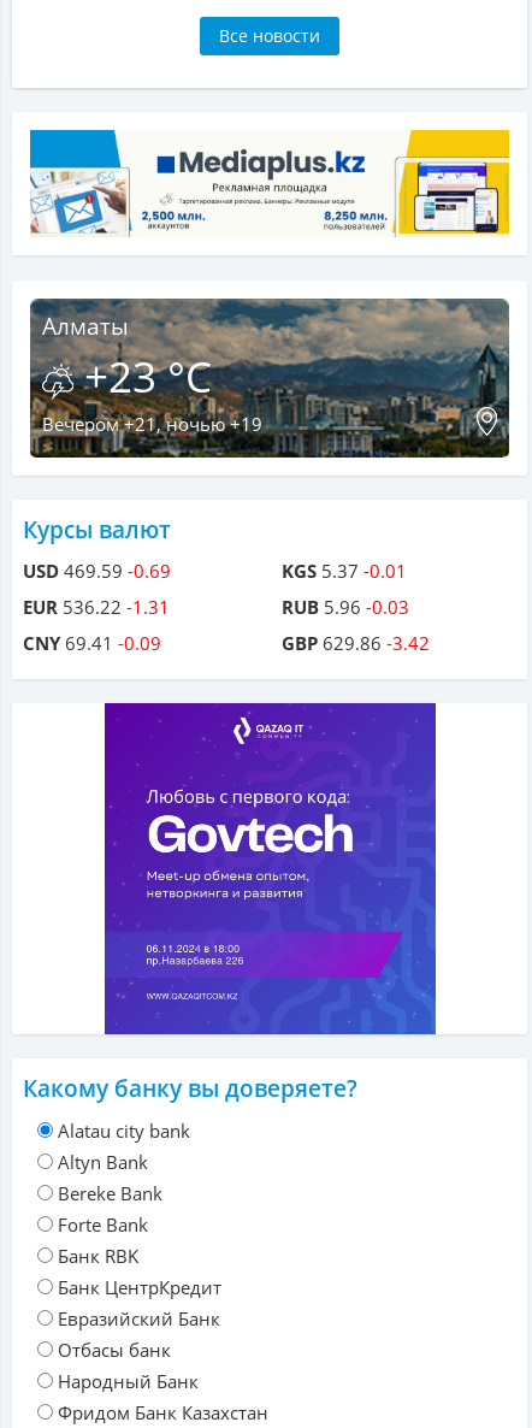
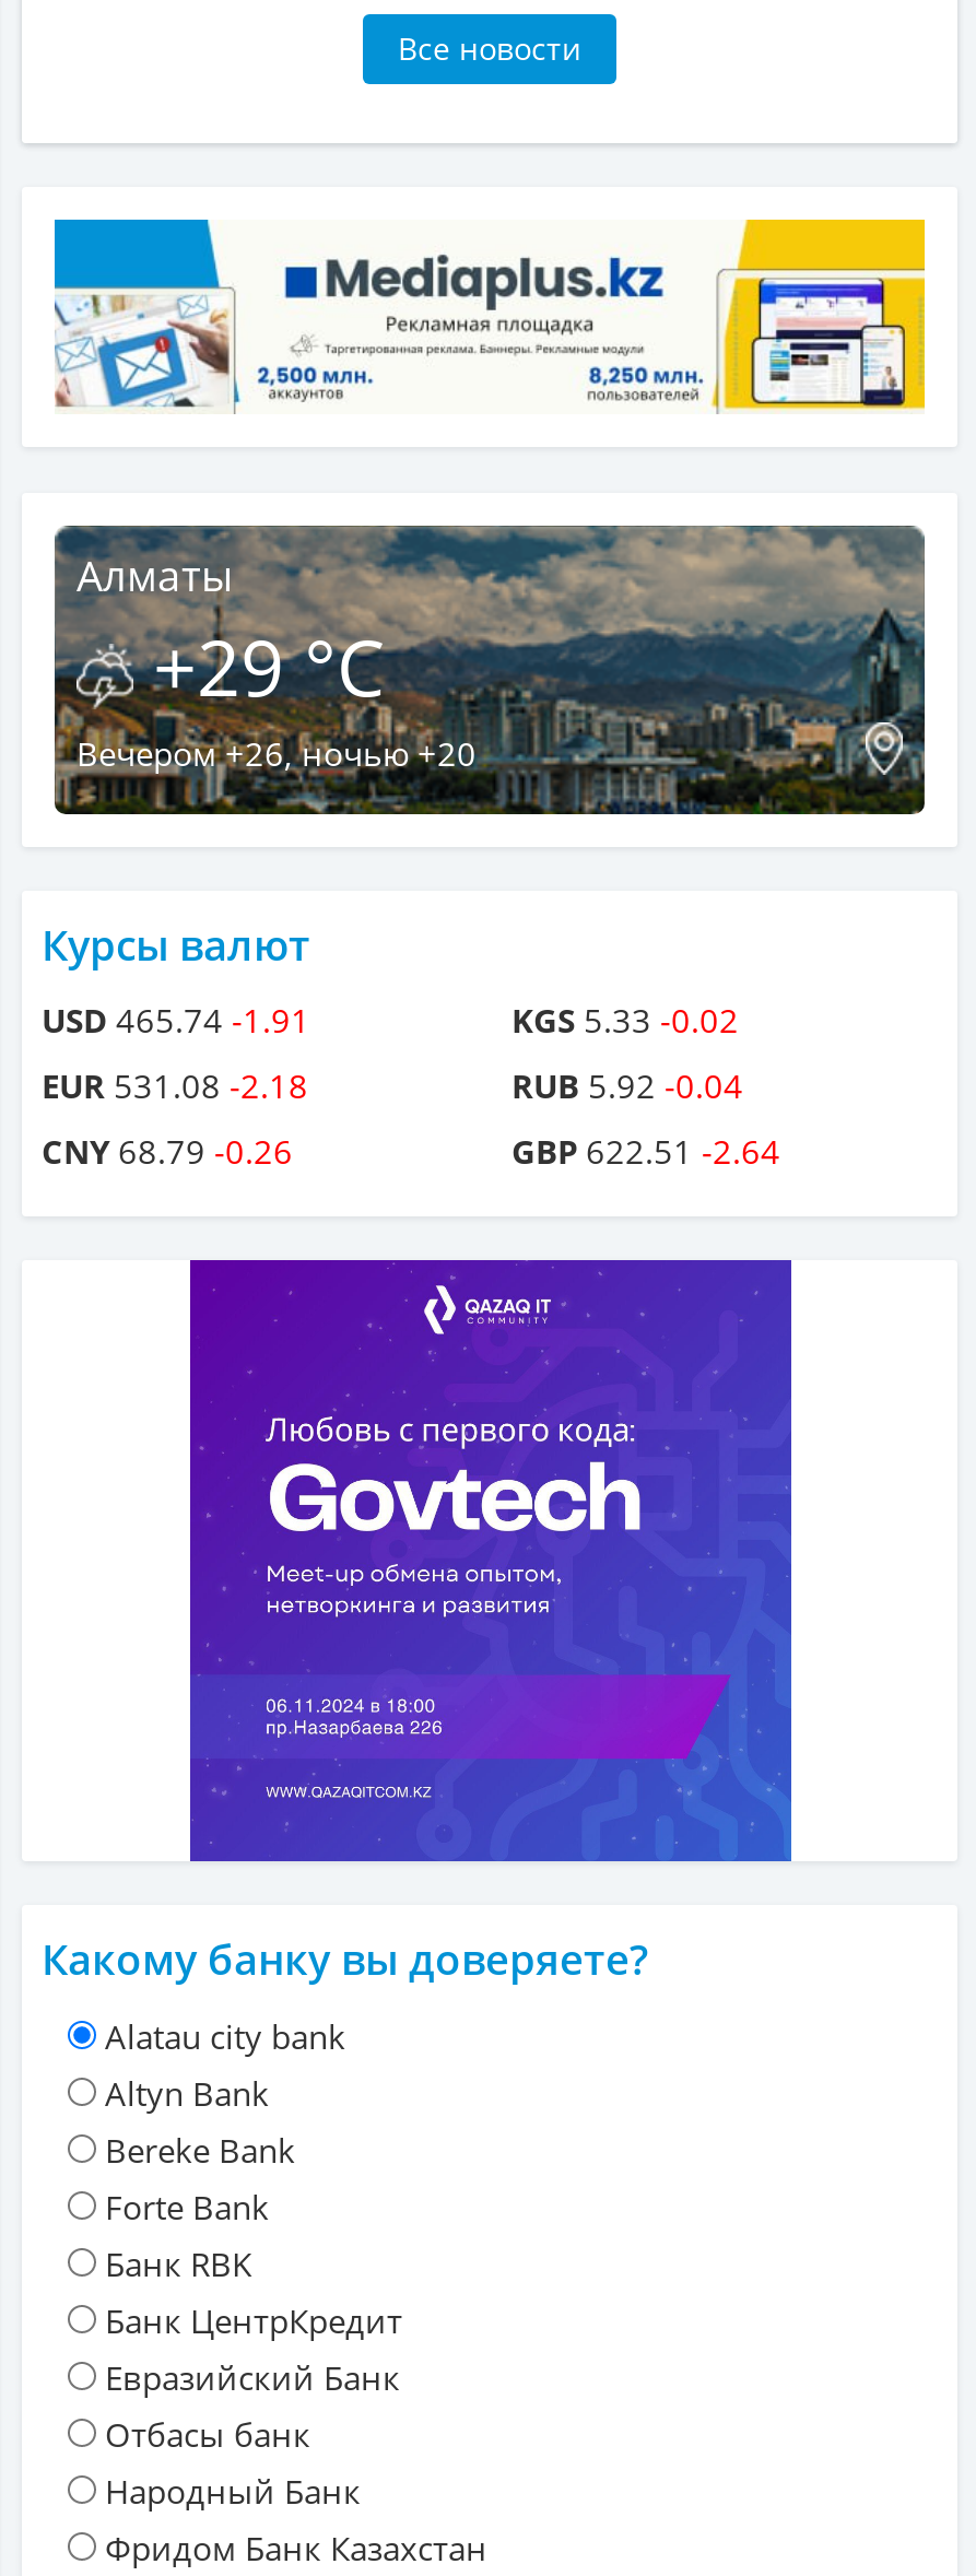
[73,348,212,405] +23 °C -> [133,616,385,718] +29 °C
[42,411,262,436] Вечером +21, ночью +19 -> [77,731,477,774] Вечером +26, ночью +20
[23,559,171,583] USD 469.59 -0.69 -> [42,998,310,1042] USD 465.74 -1.91
[282,559,407,583] KGS 5.37 -0.01 -> [511,998,739,1042] KGS 5.33 -0.02
[23,595,170,619] EUR 536.22 -1.31 -> [42,1064,308,1107] EUR 531.08 -2.18
[282,595,409,619] RUB 5.96 -0.03 -> [511,1064,743,1107] RUB 5.92 -0.04
[23,631,161,655] CNY 69.41 -0.09 -> [42,1129,293,1173] CNY 68.79 -0.26
[282,631,430,655] GBP 629.86 -3.42 -> [511,1129,780,1173] GBP 622.51 -2.64

